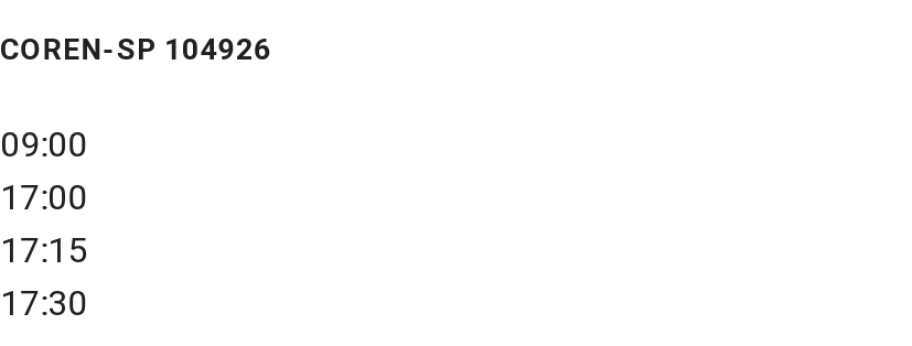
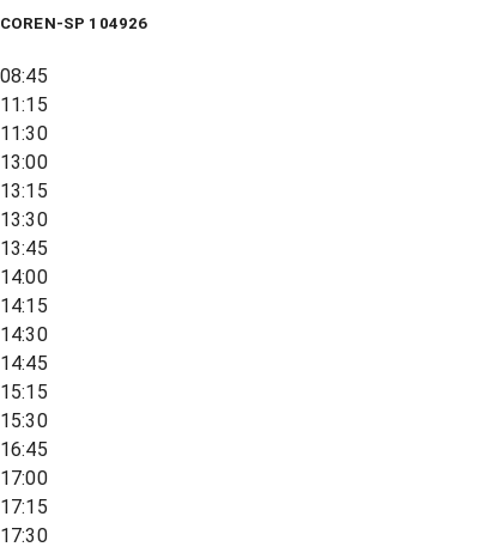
[0,125,88,167] 09:00 -> [0,64,48,460] 08:45 | 11:15 | 11:30 | 13:00 | 13:15 | 13:30 | 13:45 | 14:00 | 14:15 | 14:30 | 14:45 | 15:15 | 15:30 | 16:45

